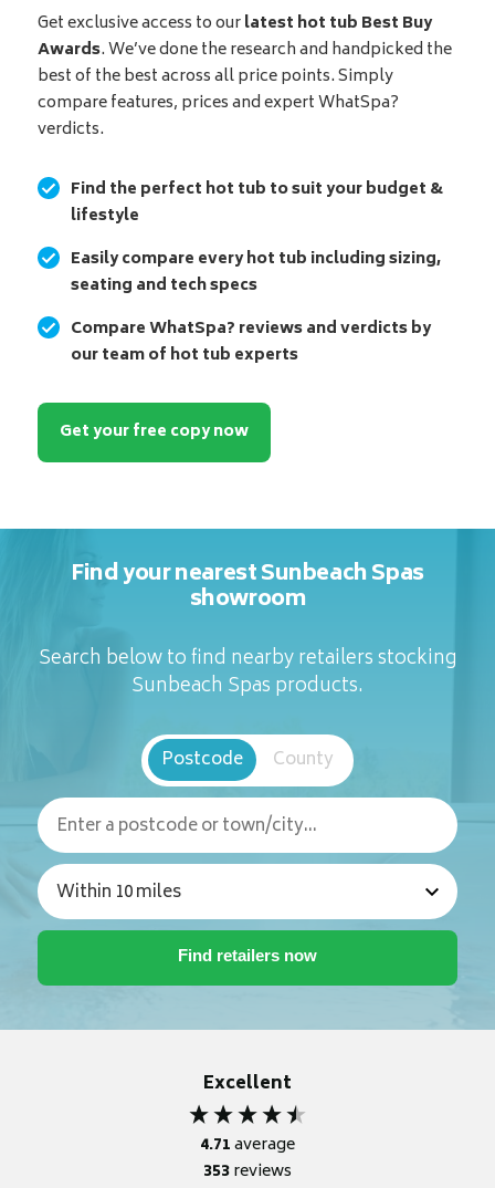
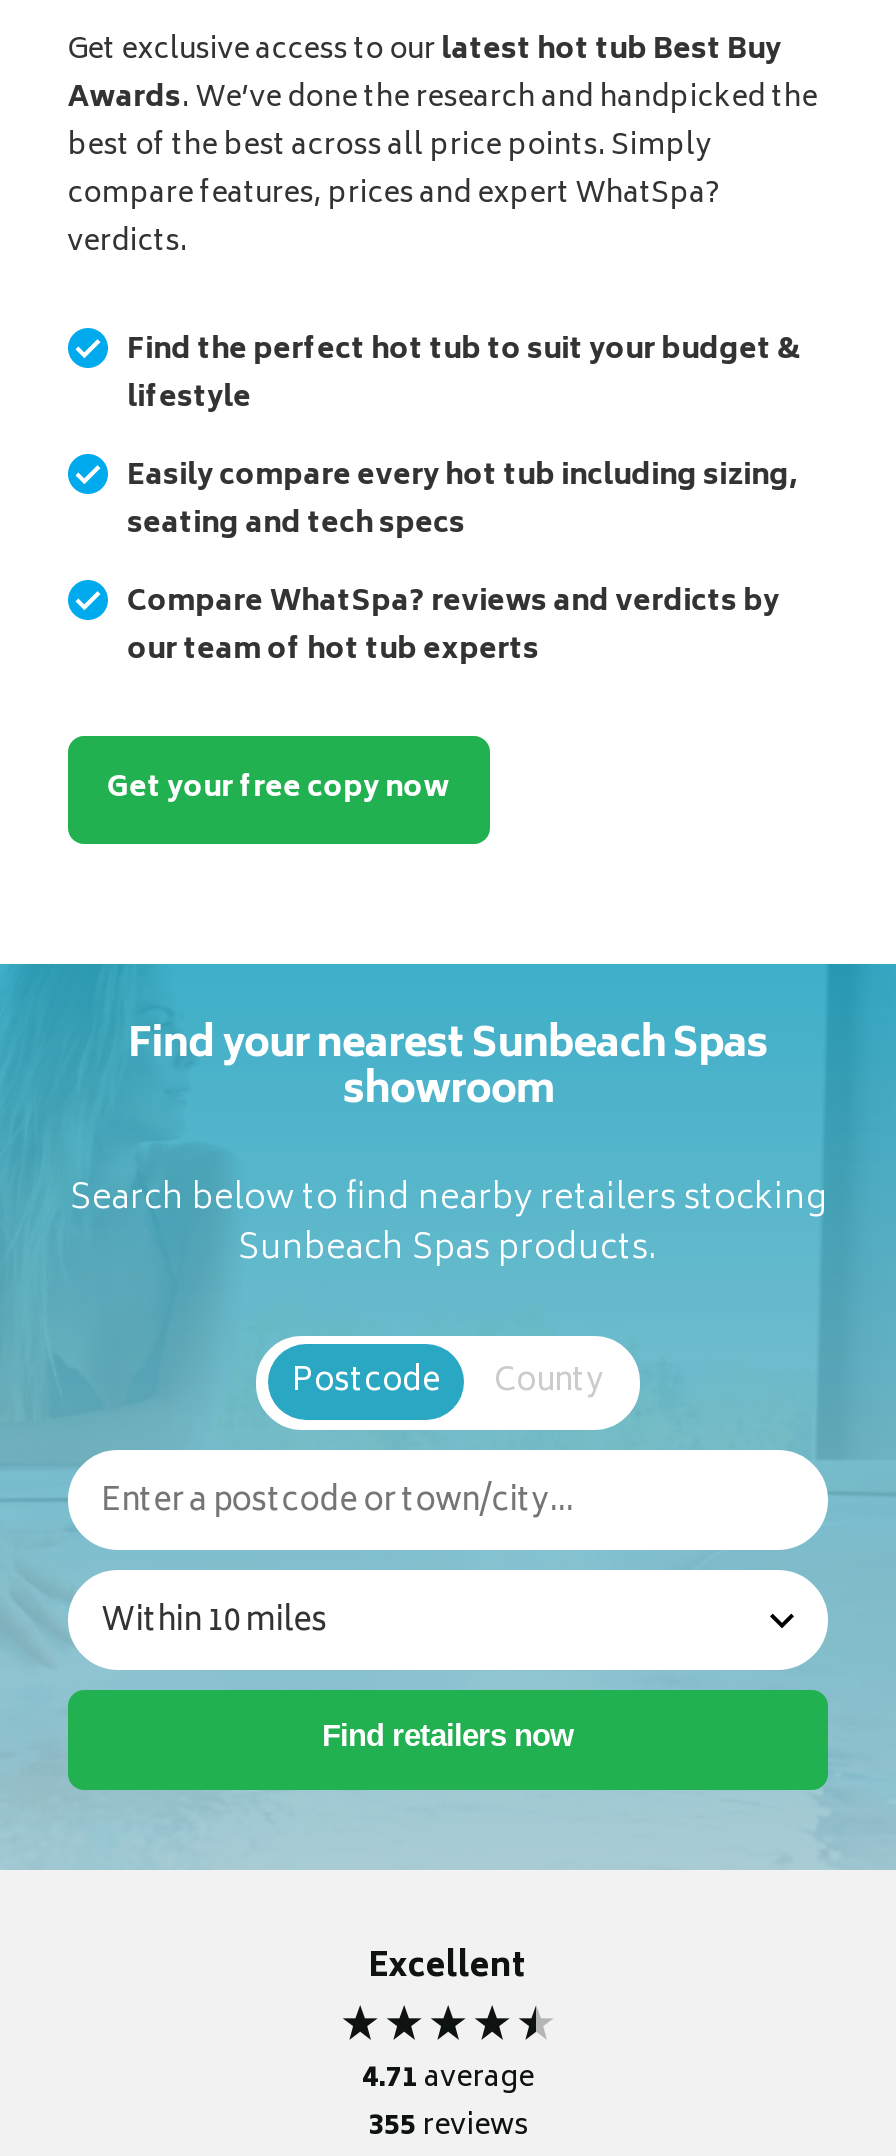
[203,1158,292,1186] 353 reviews -> [368,2103,528,2153] 355 reviews

